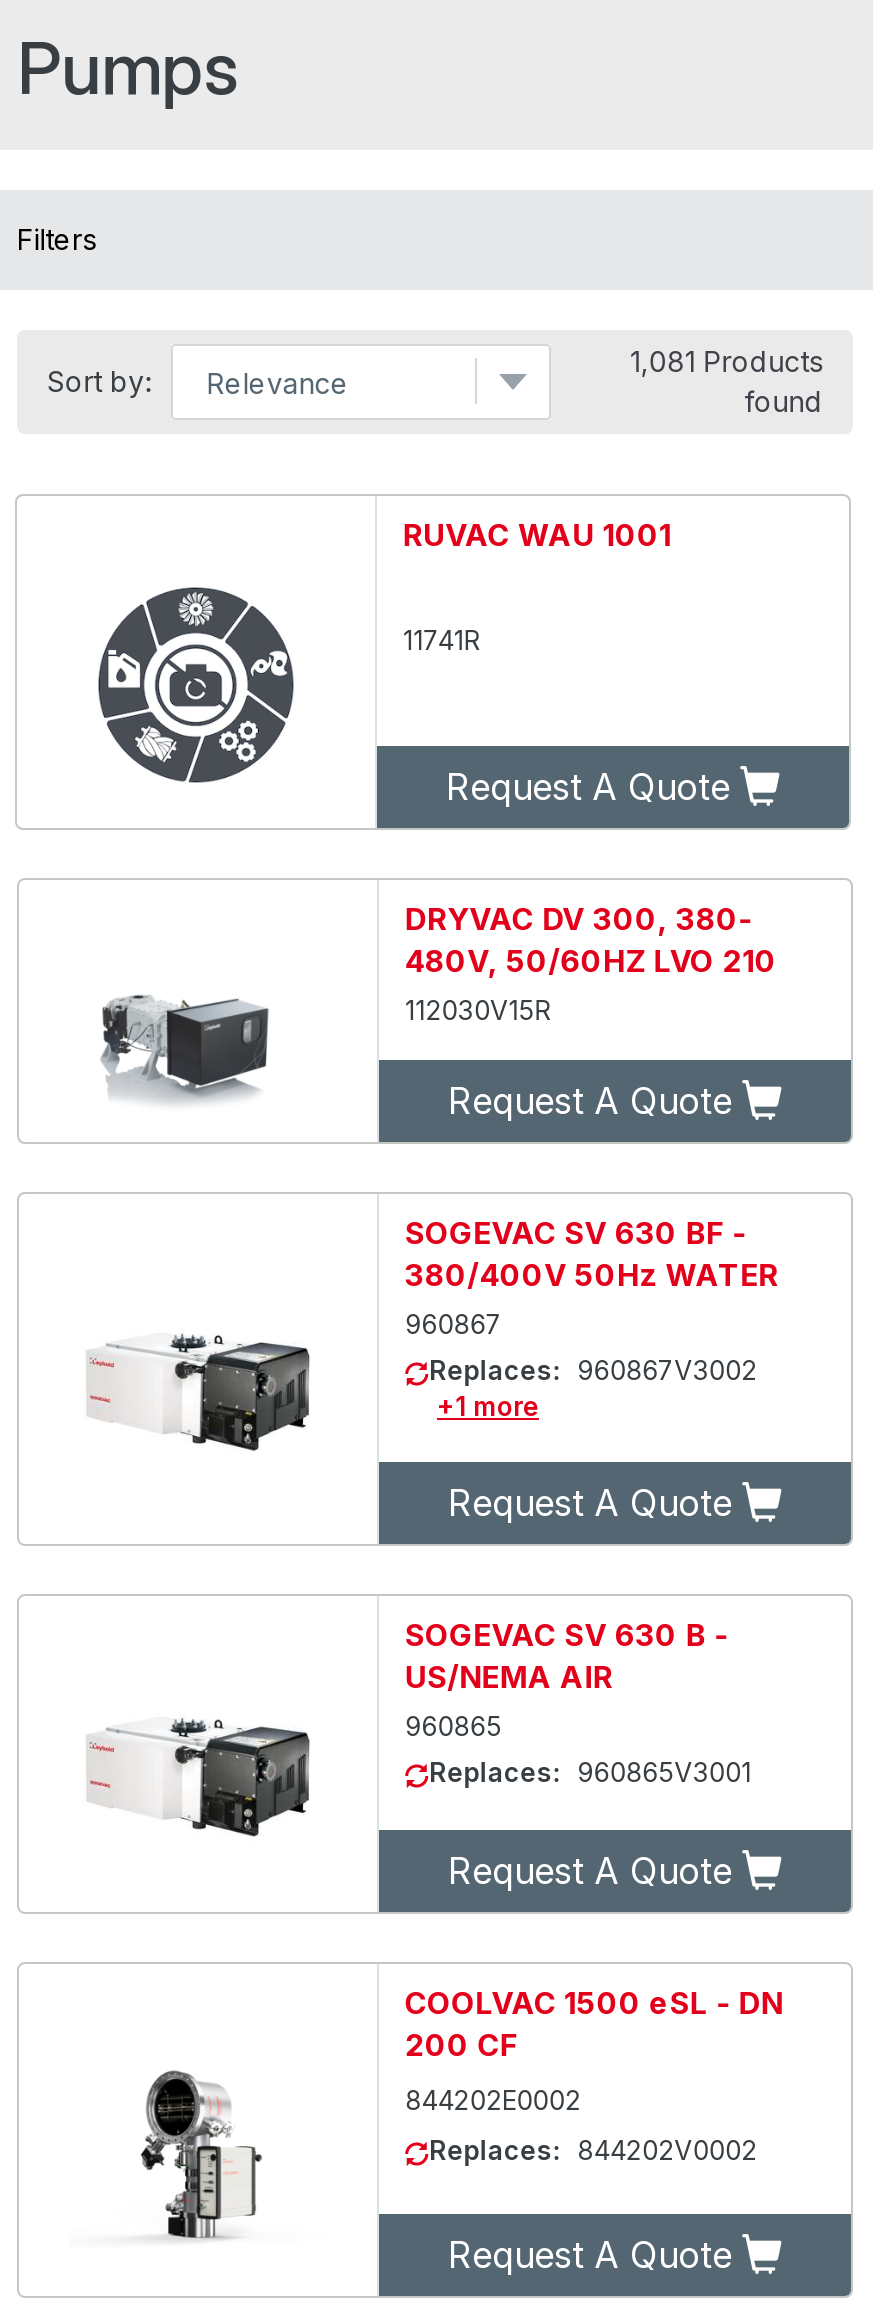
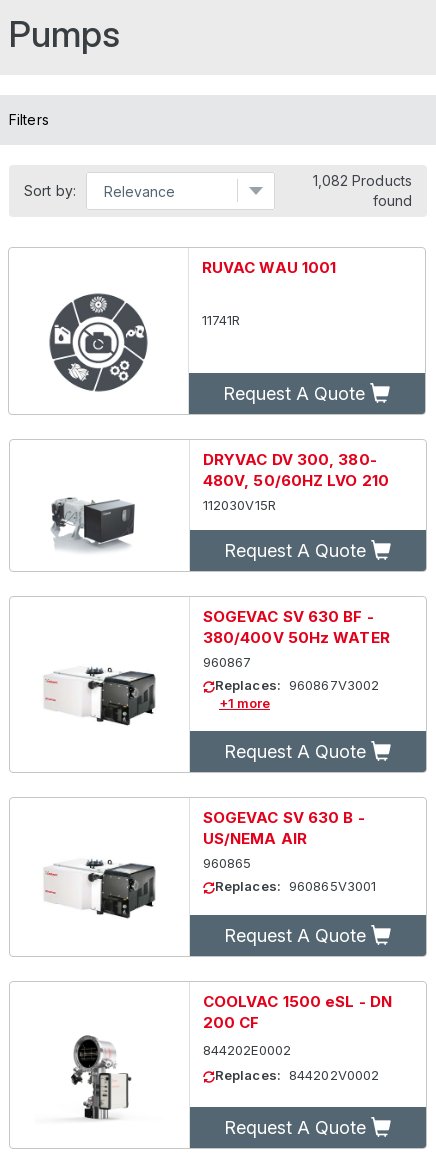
[630,344,823,378] 1,081 Products -> [313,172,412,189] 1,082 Products

